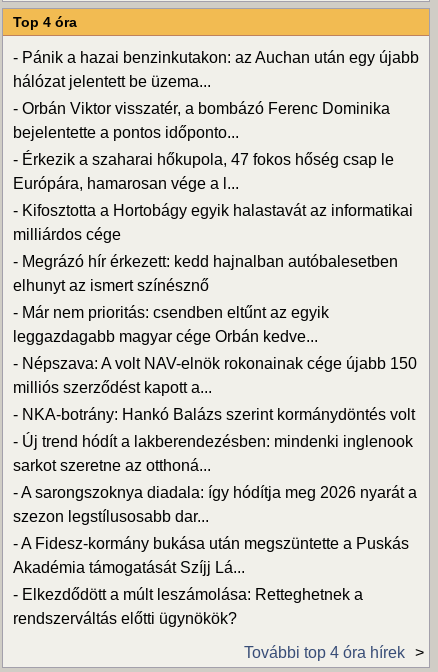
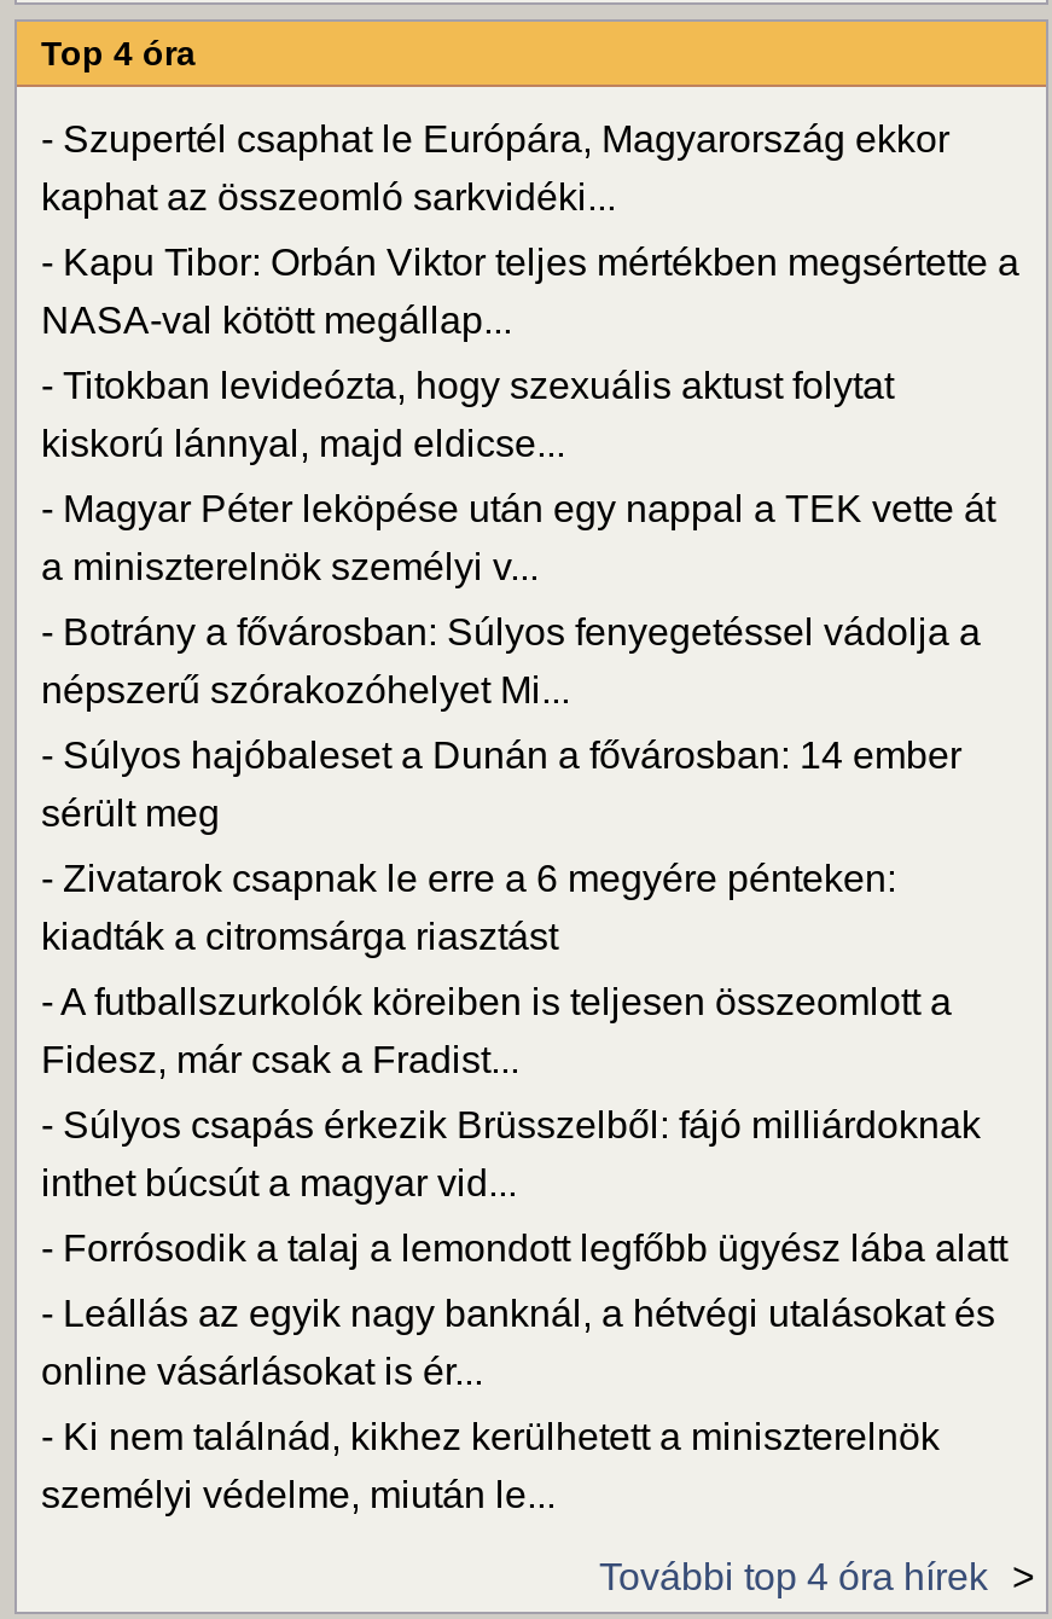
[13,49,419,90] - Pánik a hazai benzinkutakon: az Auchan után egy újabb | hálózat jelentett be üzema... -> [41,118,949,217] - Szupertél csaphat le Európára, Magyarország ekkor | kaphat az összeomló sarkvidéki...
[13,100,390,141] - Orbán Viktor visszatér, a bombázó Ferenc Dominika | bejelentette a pontos időponto... -> [41,242,1019,341] - Kapu Tibor: Orbán Viktor teljes mértékben megsértette a | NASA-val kötött megállap...
[13,151,394,192] - Érkezik a szaharai hőkupola, 47 fokos hőség csap le | Európára, hamarosan vége a l... -> [41,365,894,464] - Titokban levideózta, hogy szexuális aktust folytat | kiskorú lánnyal, majd eldicse...
[13,202,413,243] - Kifosztotta a Hortobágy egyik halastavát az informatikai | milliárdos cége -> [41,488,995,587] - Magyar Péter leköpése után egy nappal a TEK vette át | a miniszterelnök személyi v...
[13,253,398,294] - Megrázó hír érkezett: kedd hajnalban autóbalesetben | elhunyt az ismert színésznő -> [41,611,981,710] - Botrány a fővárosban: Súlyos fenyegetéssel vádolja a | népszerű szórakozóhelyet Mi...
[13,304,329,345] - Már nem prioritás: csendben eltűnt az egyik | leggazdagabb magyar cége Orbán kedve... -> [41,735,961,834] - Súlyos hajóbaleset a Dunán a fővárosban: 14 ember | sérült meg
[13,355,417,396] - Népszava: A volt NAV-elnök rokonainak cége újabb 150 | milliós szerződést kapott a... -> [41,858,896,957] - Zivatarok csapnak le erre a 6 megyére pénteken: | kiadták a citromsárga riasztást
[13,406,415,423] - NKA-botrány: Hankó Balázs szerint kormánydöntés volt -> [41,981,952,1080] - A futballszurkolók köreiben is teljesen összeomlott a | Fidesz, már csak a Fradist...
[13,433,413,474] - Új trend hódít a lakberendezésben: mindenki inglenook | sarkot szeretne az otthoná... -> [41,1104,981,1203] - Súlyos csapás érkezik Brüsszelből: fájó milliárdoknak | inthet búcsút a magyar vid...
[13,484,417,525] - A sarongszoknya diadala: így hódítja meg 2026 nyarát a | szezon legstílusosabb dar... -> [41,1228,1007,1269] - Forrósodik a talaj a lemondott legfőbb ügyész lába alatt
[13,535,409,576] - A Fidesz-kormány bukása után megszüntette a Puskás | Akadémia támogatását Szíjj Lá... -> [41,1293,995,1392] - Leállás az egyik nagy banknál, a hétvégi utalásokat és | online vásárlásokat is ér...
[13,586,363,627] - Elkezdődött a múlt leszámolása: Retteghetnek a | rendszerváltás előtti ügynökök? -> [41,1416,940,1515] - Ki nem találnád, kikhez kerülhetett a miniszterelnök | személyi védelme, miután le...

